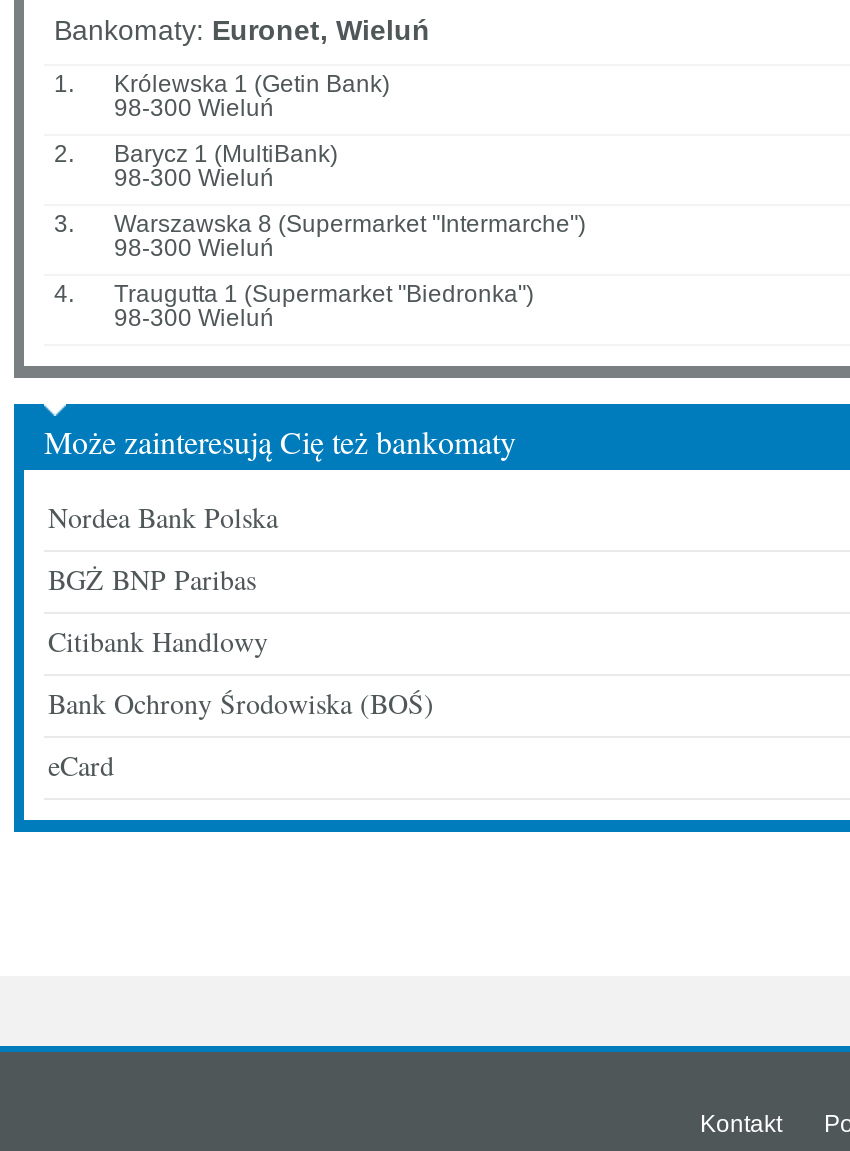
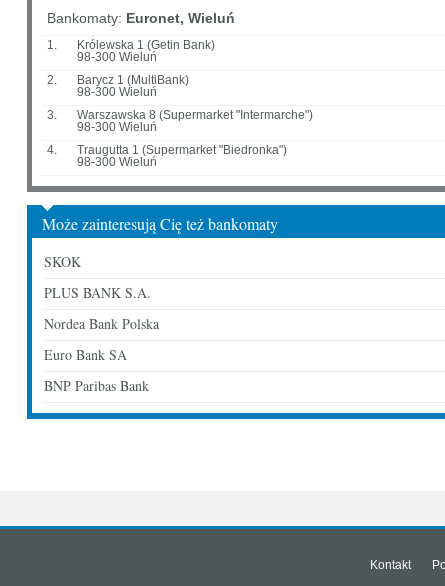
none -> [44,252,151,302] SKOK | PLUS BANK S.A.
moved [48,498,278,536] -> [44,314,159,333]: Nordea Bank Polska
[48,560,434,784] BGŻ BNP Paribas | Citibank Handlowy | Bank Ochrony Środowiska (BOŚ) | eCard -> [44,345,149,395] Euro Bank SA | BNP Paribas Bank

